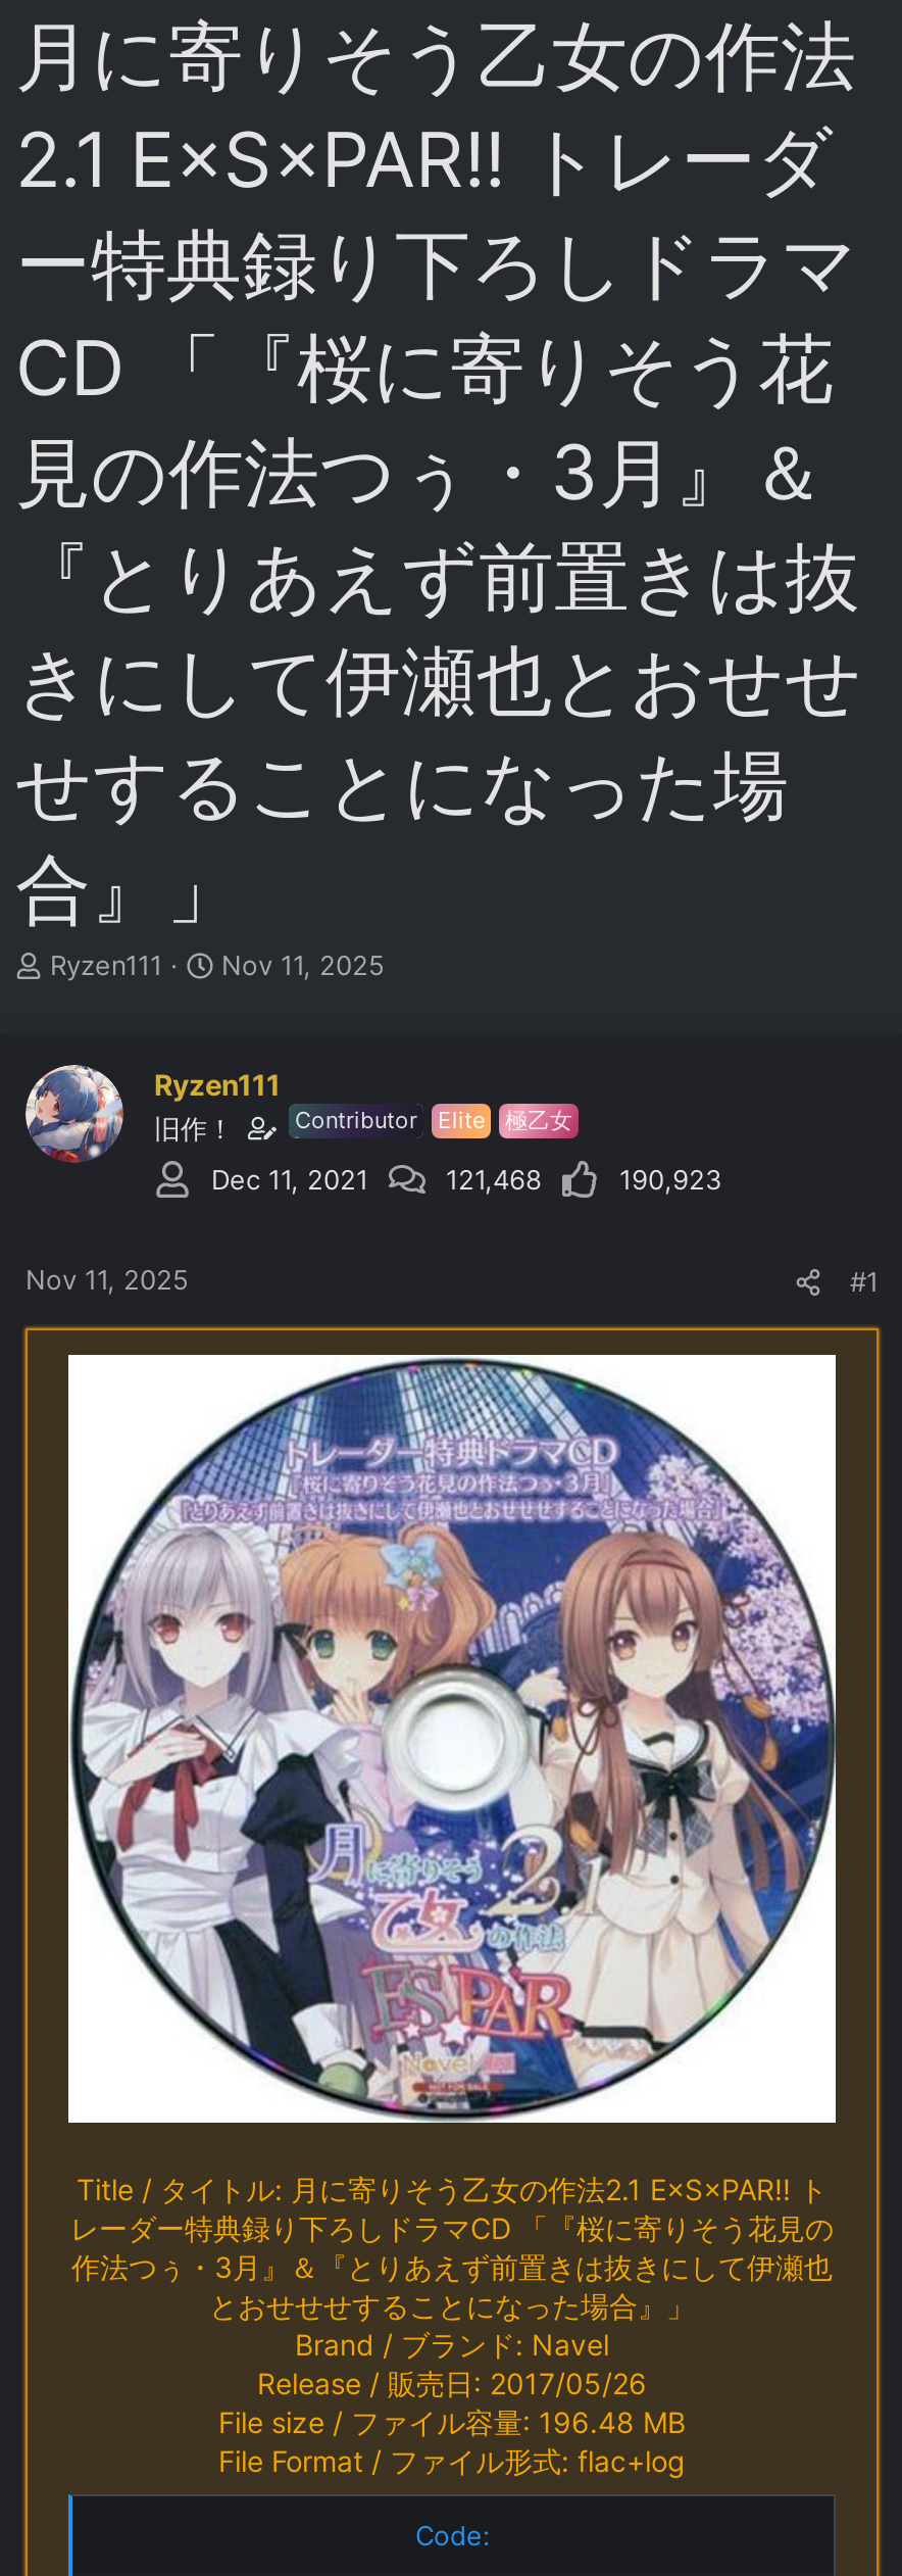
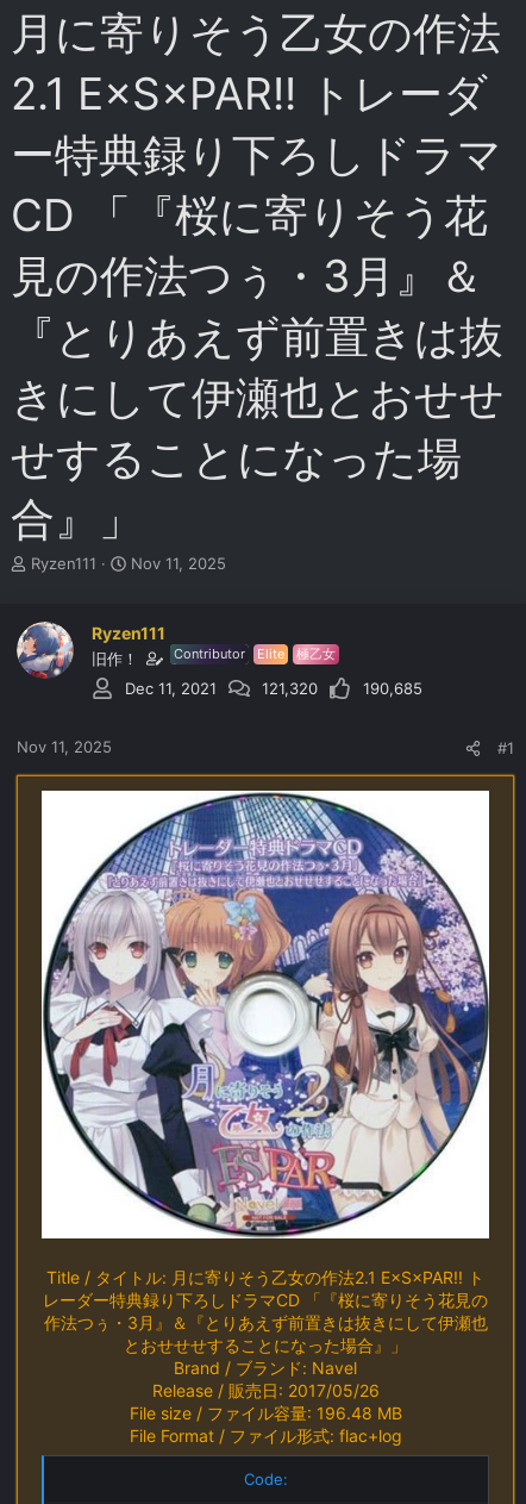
[446,1164,542,1196] 121,468 -> [262,679,318,698] 121,320
[619,1164,721,1196] 190,923 -> [363,679,422,698] 190,685

